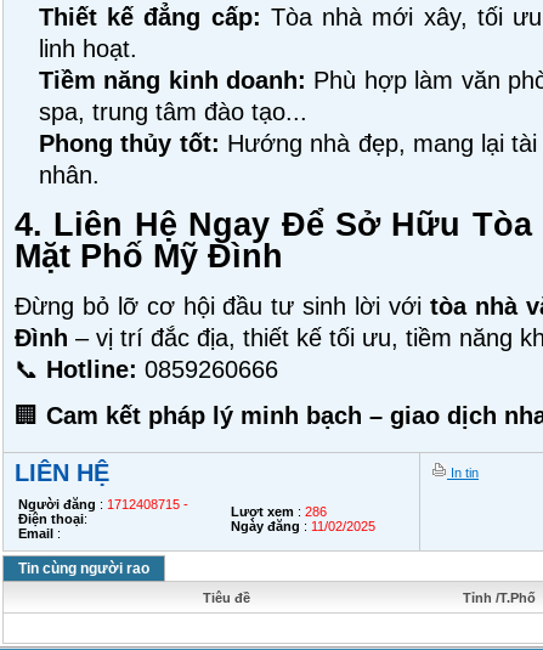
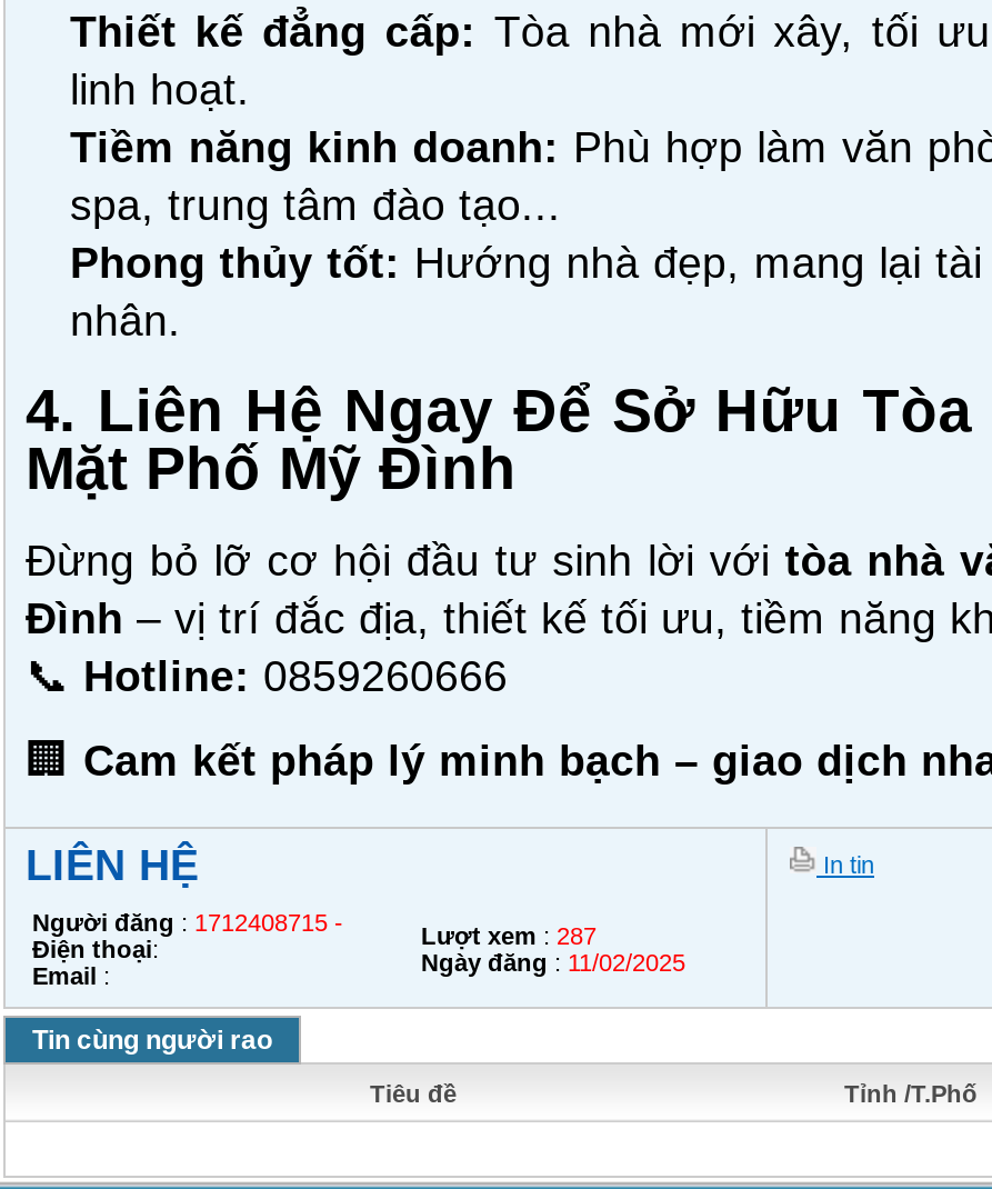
[231,504,327,519] Lượt xem: 286 -> [421,922,597,949] Lượt xem: 287

